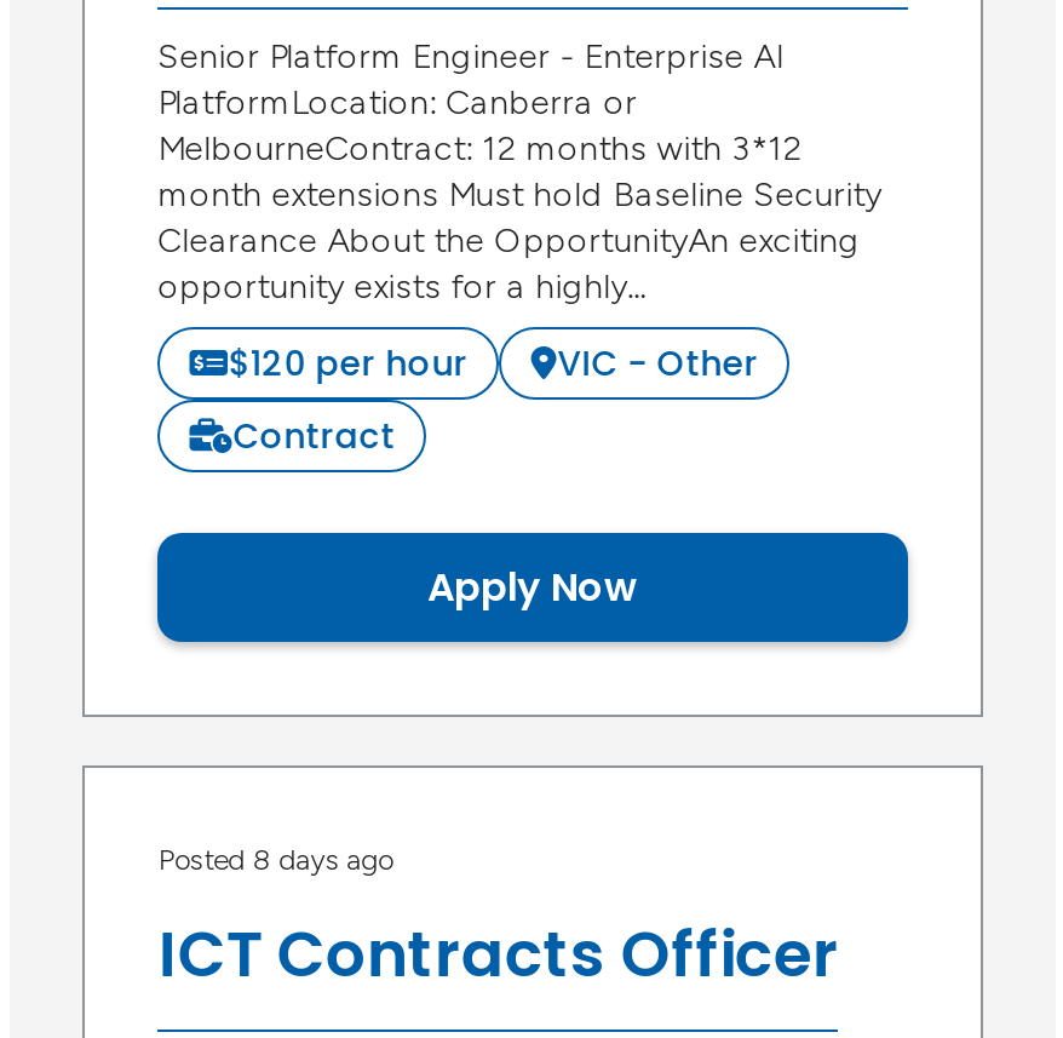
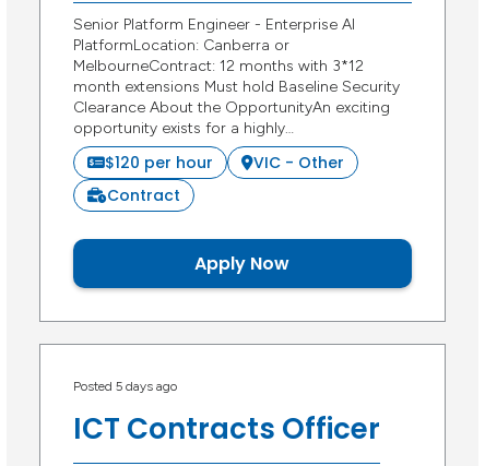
[158,843,393,877] Posted 8 days ago -> [73,379,177,394] Posted 5 days ago

